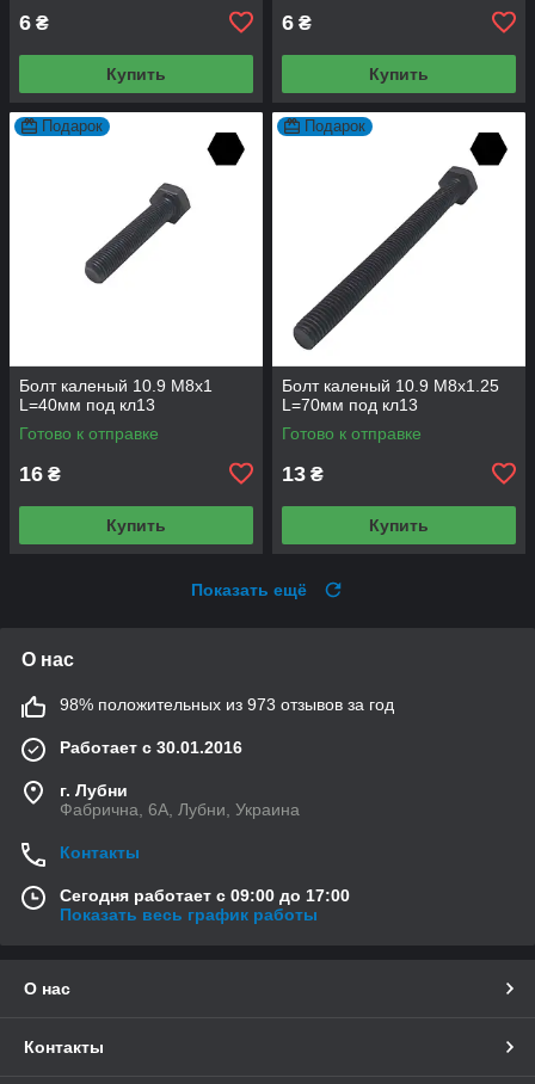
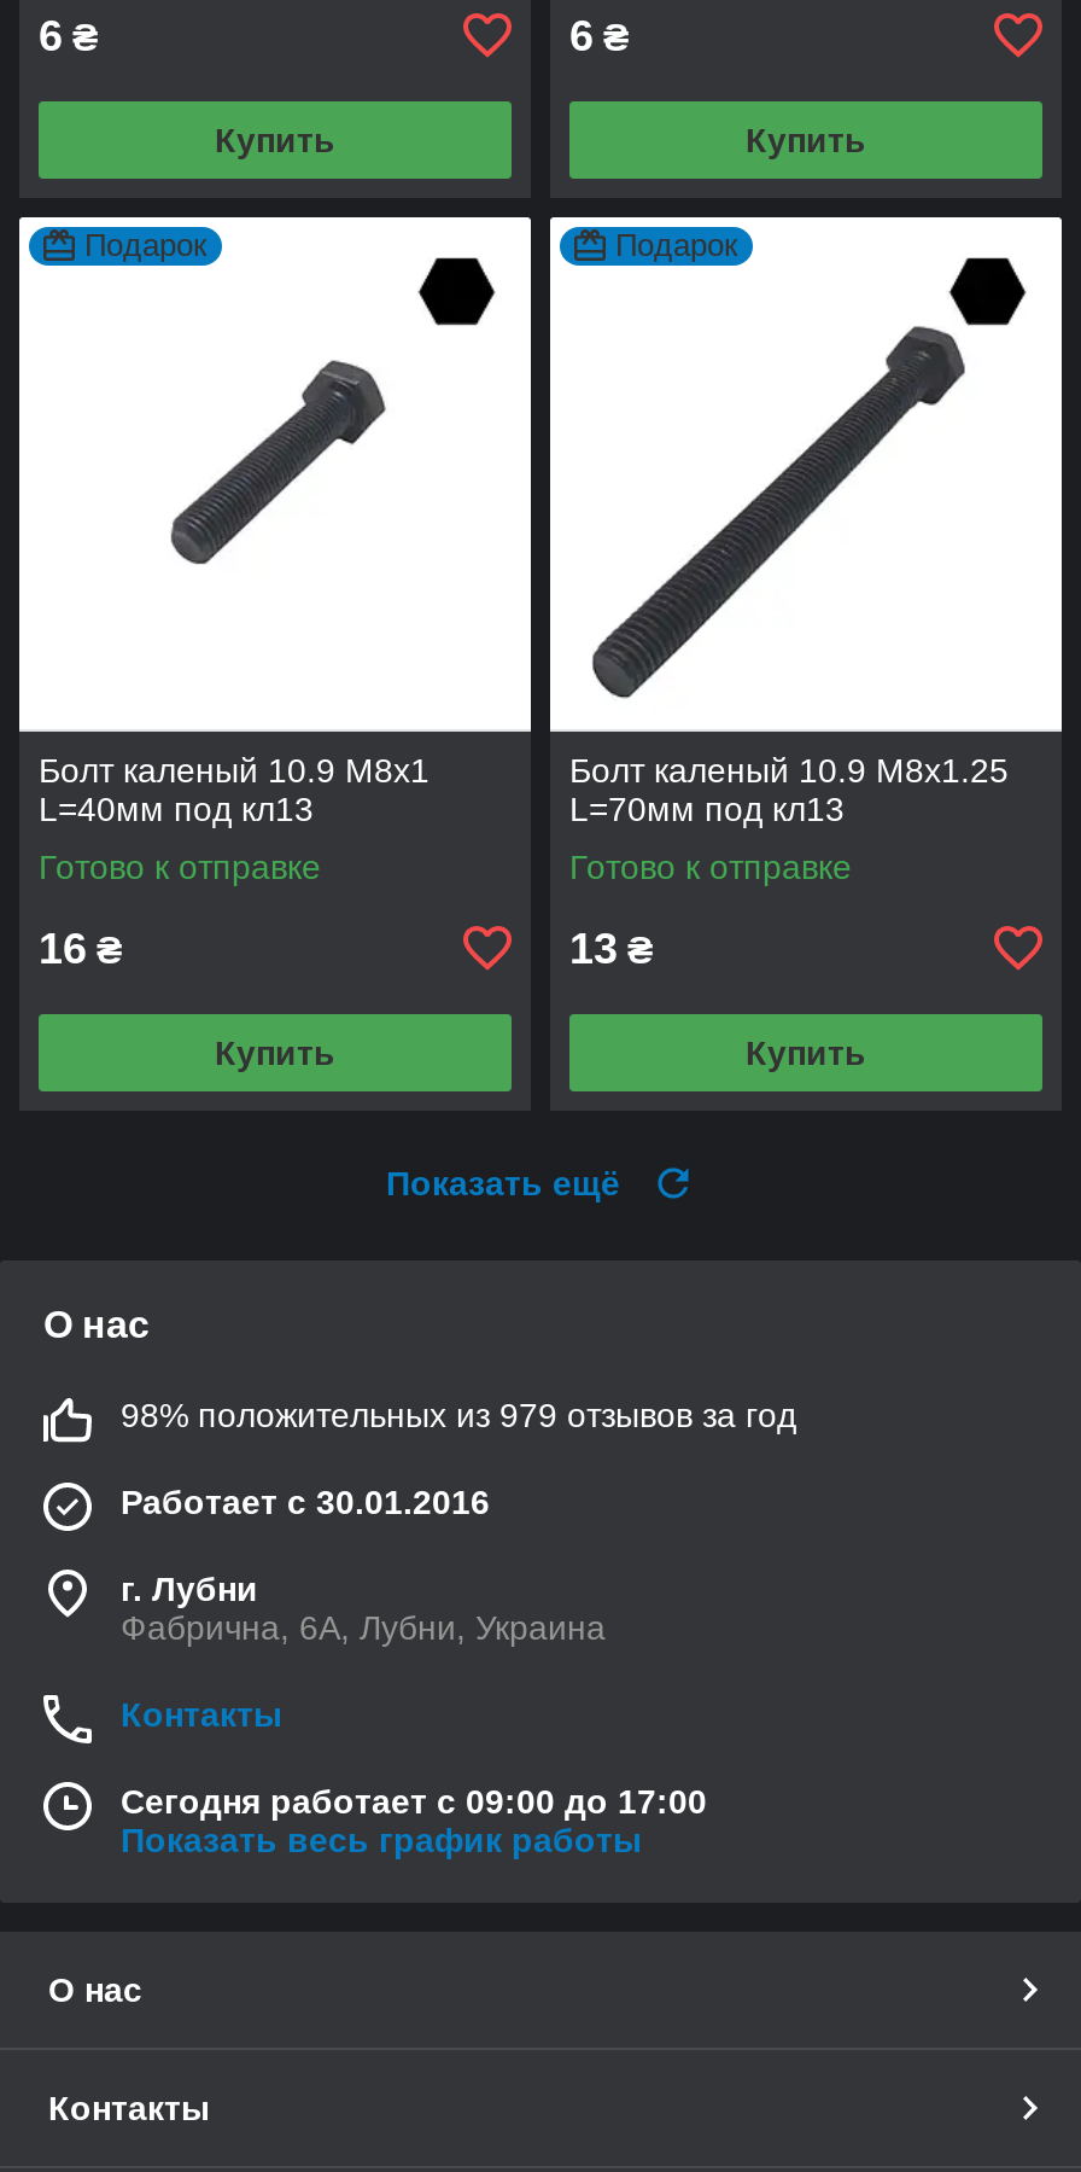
[60,695,394,714] 98% положительных из 973 отзывов за год -> [121,1395,796,1434] 98% положительных из 979 отзывов за год

